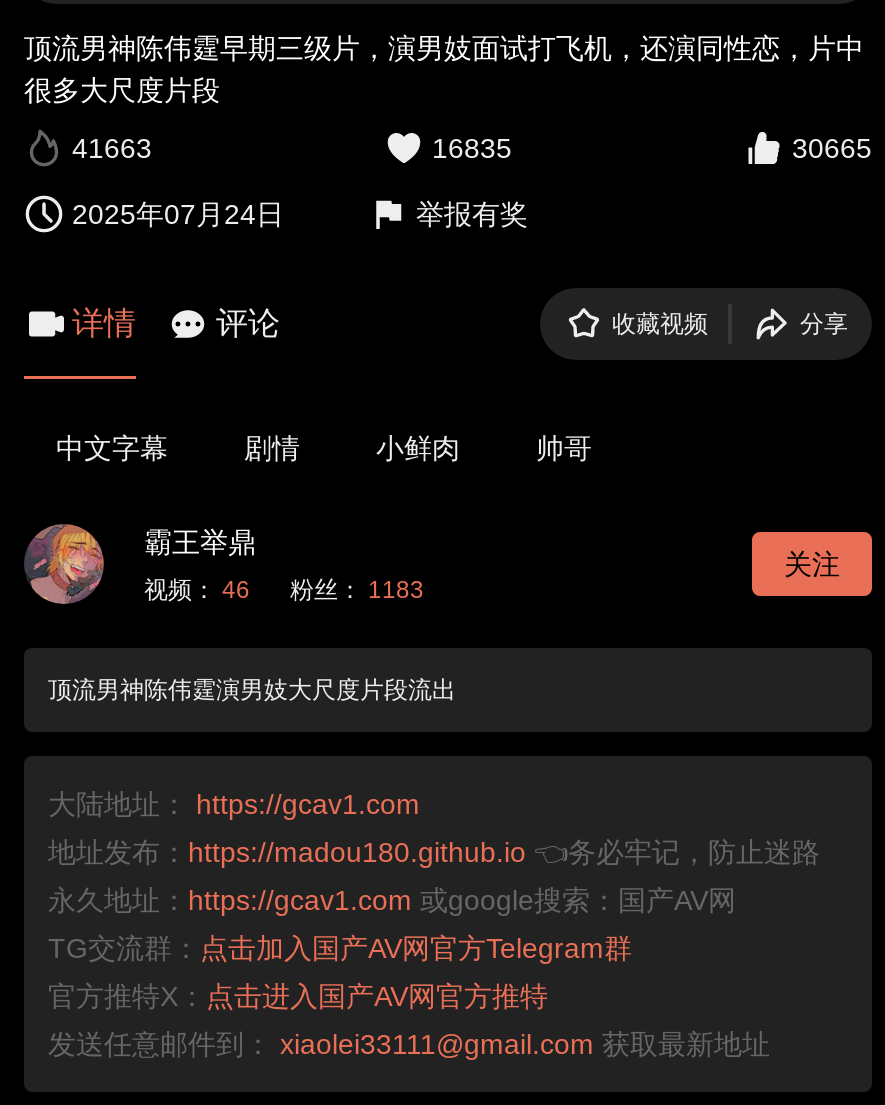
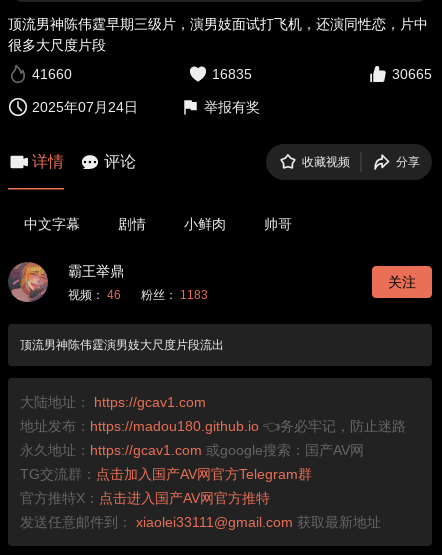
[72,131,152,163] 41663 -> [32,65,72,81] 41660

